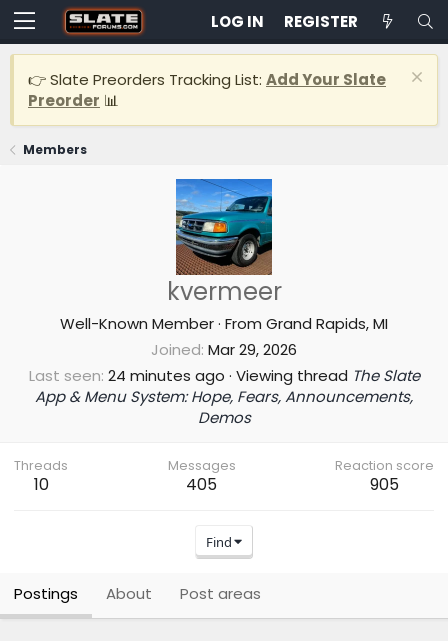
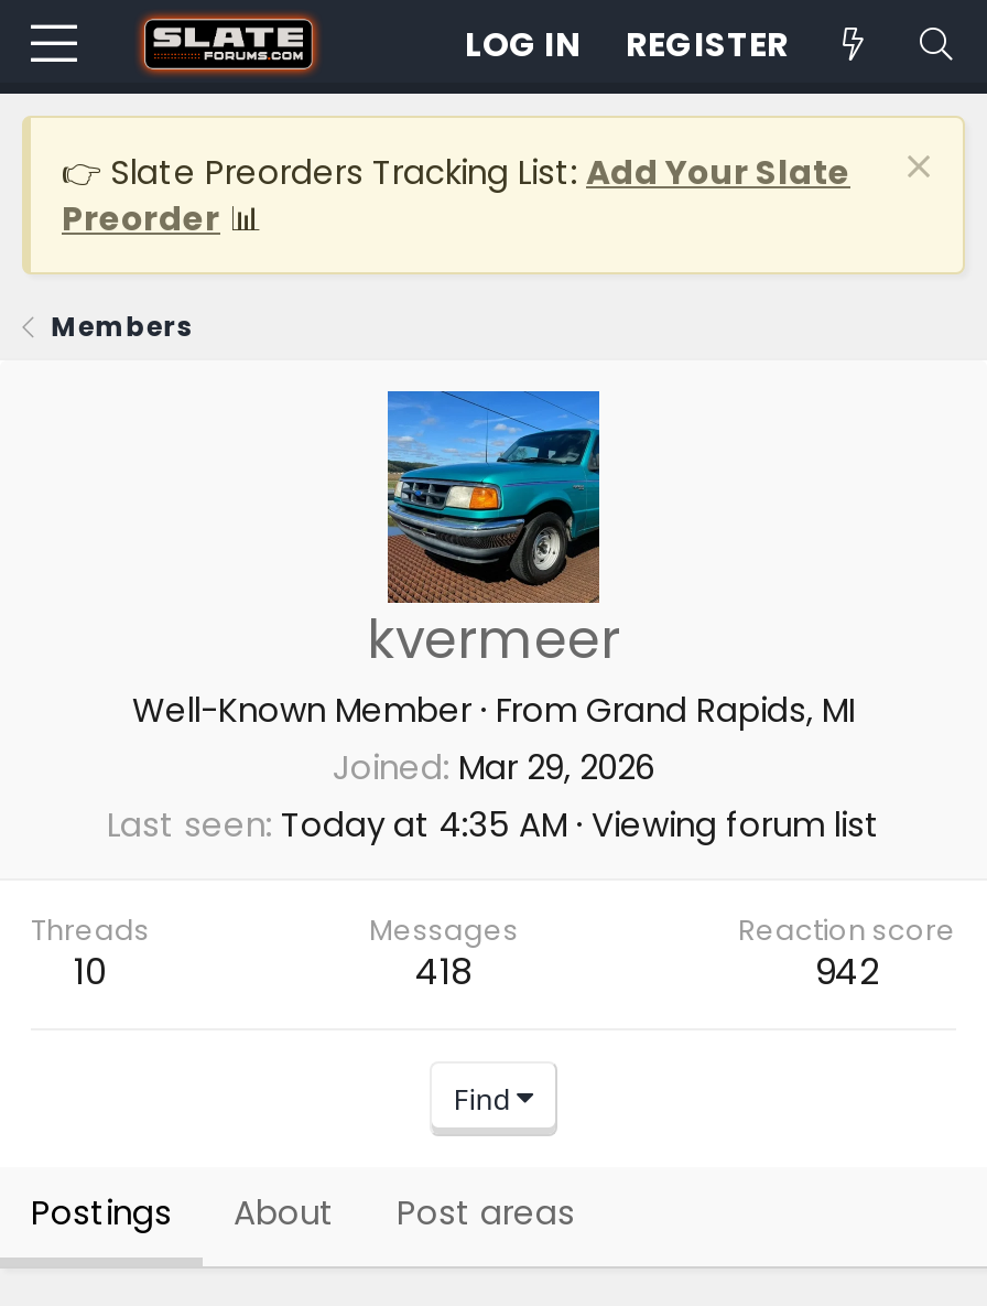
[28,365,419,428] Last seen 24 minutes ago · Viewing thread The Slate | App & Menu System: Hope, Fears, Announcements, | Demos -> [107,801,880,848] Last seen Today at 4:35 AM · Viewing forum list
[186,473,217,496] 405 -> [415,947,473,997] 418
[370,473,399,496] 905 -> [815,947,879,997] 942

